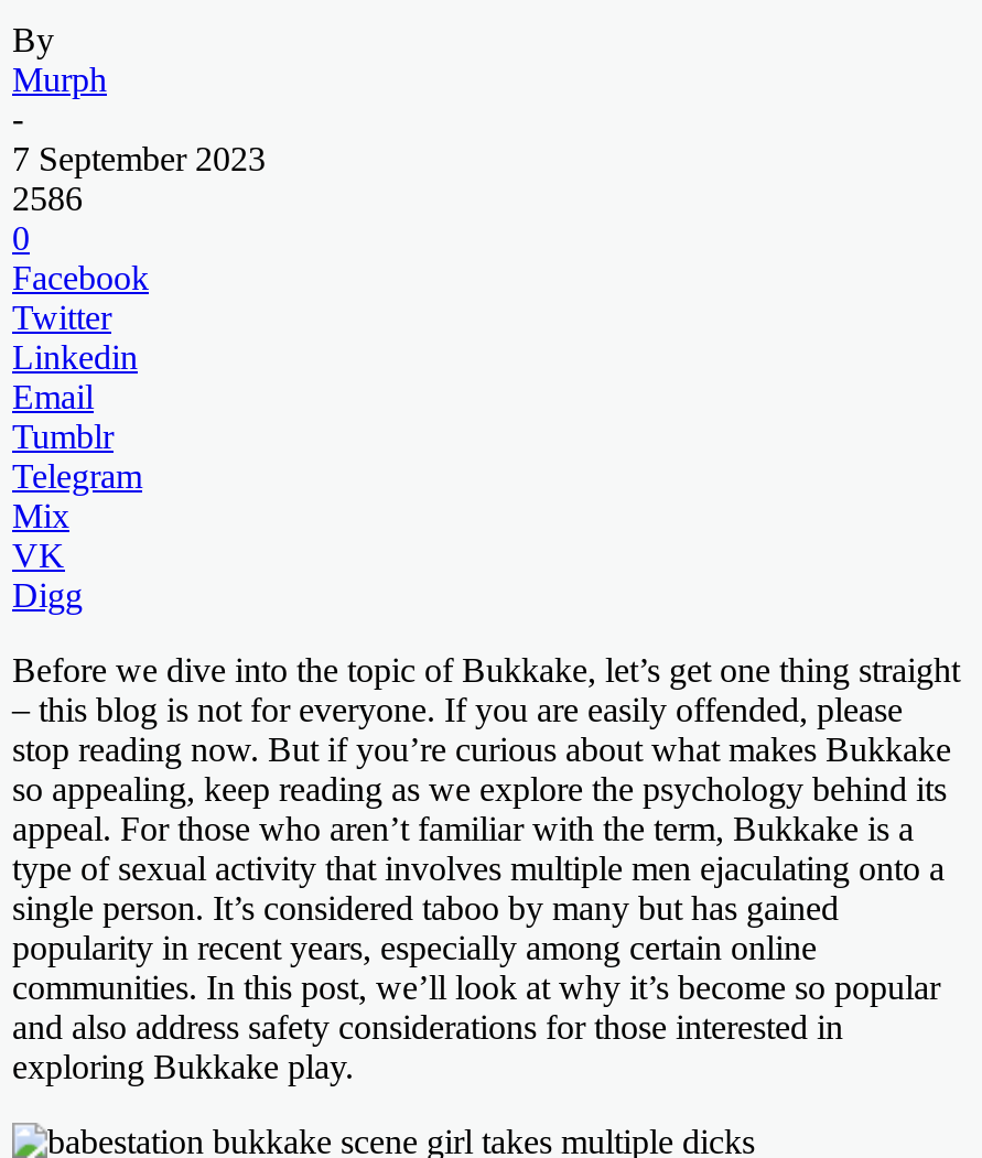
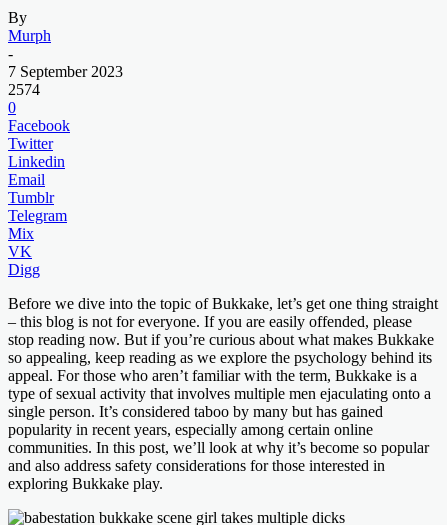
[12,179,83,217] 2586 -> [8,81,40,98] 2574

